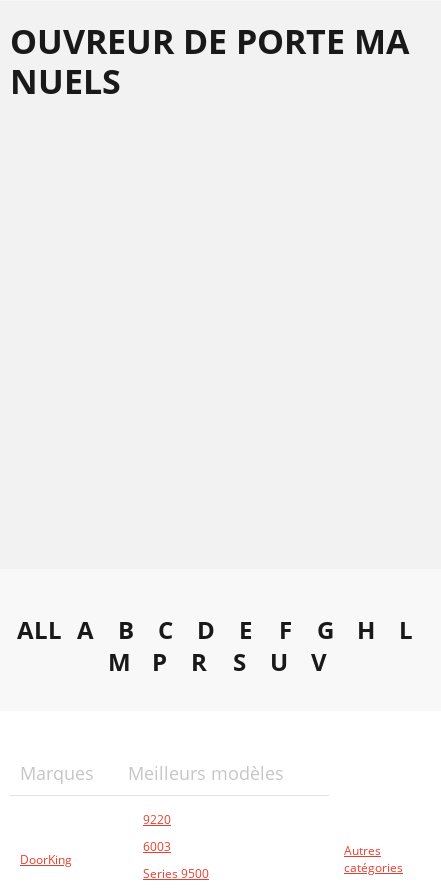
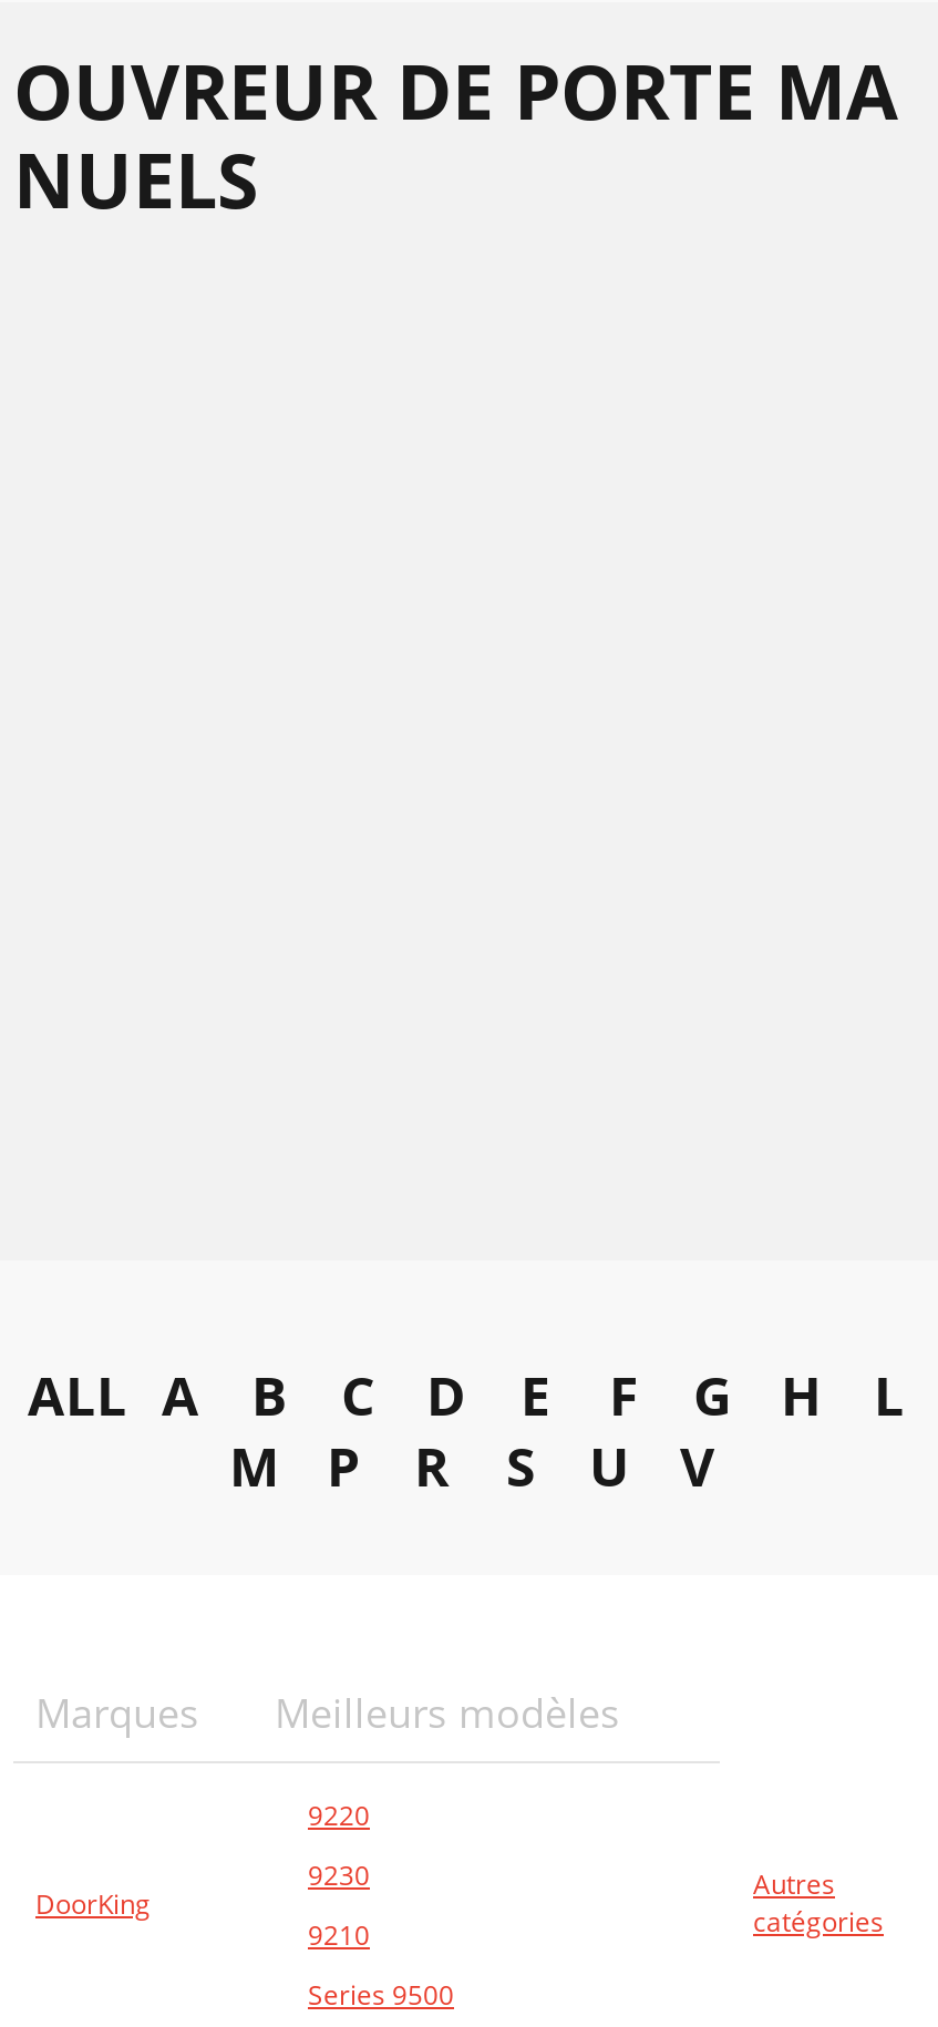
[143,838,171,855] 6003 -> [308,1856,370,1954] 9230 | 9210

